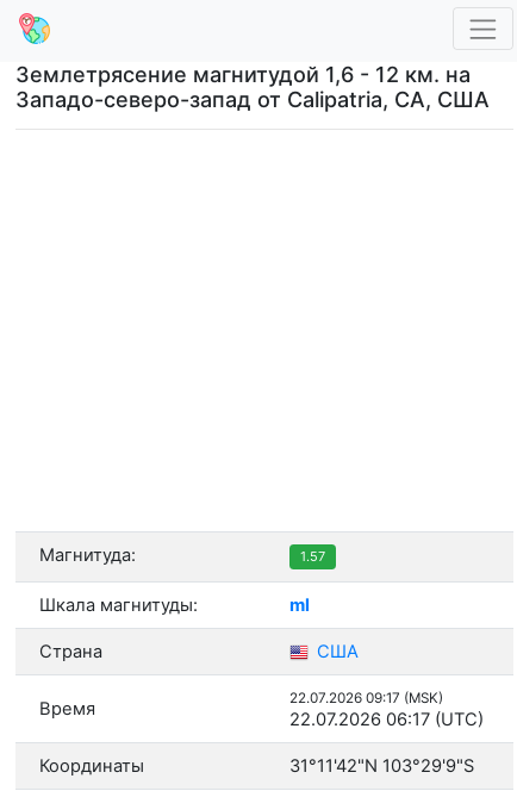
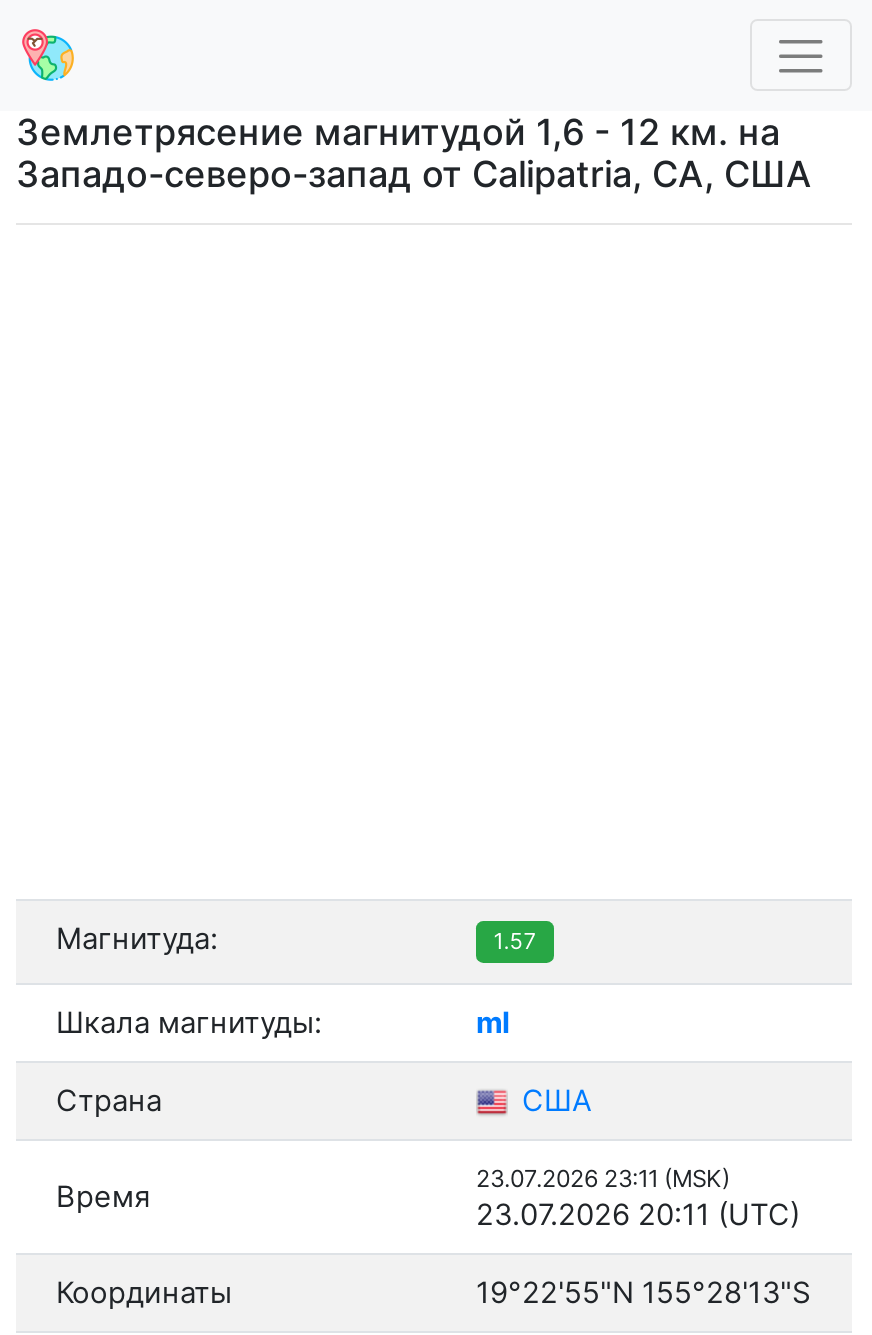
[289,690,443,707] 22.07.2026 09:17 (MSK) -> [476,1165,730,1193] 23.07.2026 23:11 (MSK)
[289,709,484,730] 22.07.2026 06:17 (UTC) -> [476,1197,800,1233] 23.07.2026 20:11 (UTC)
[289,755,474,777] 31°11'42"N 103°29'9"S -> [476,1275,810,1311] 19°22'55"N 155°28'13"S

